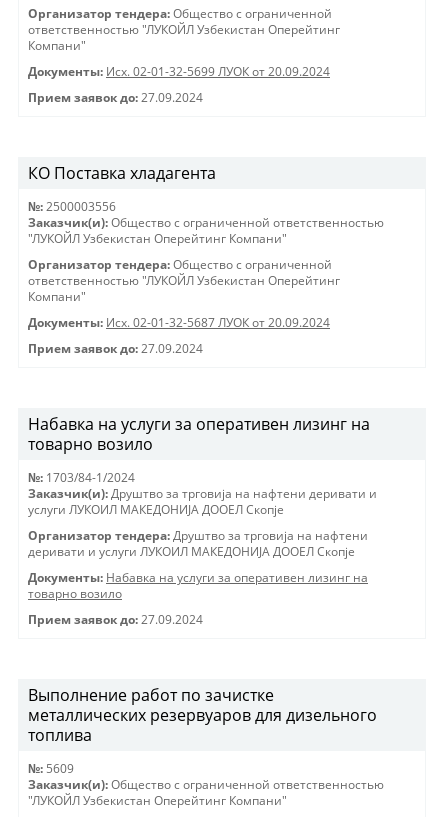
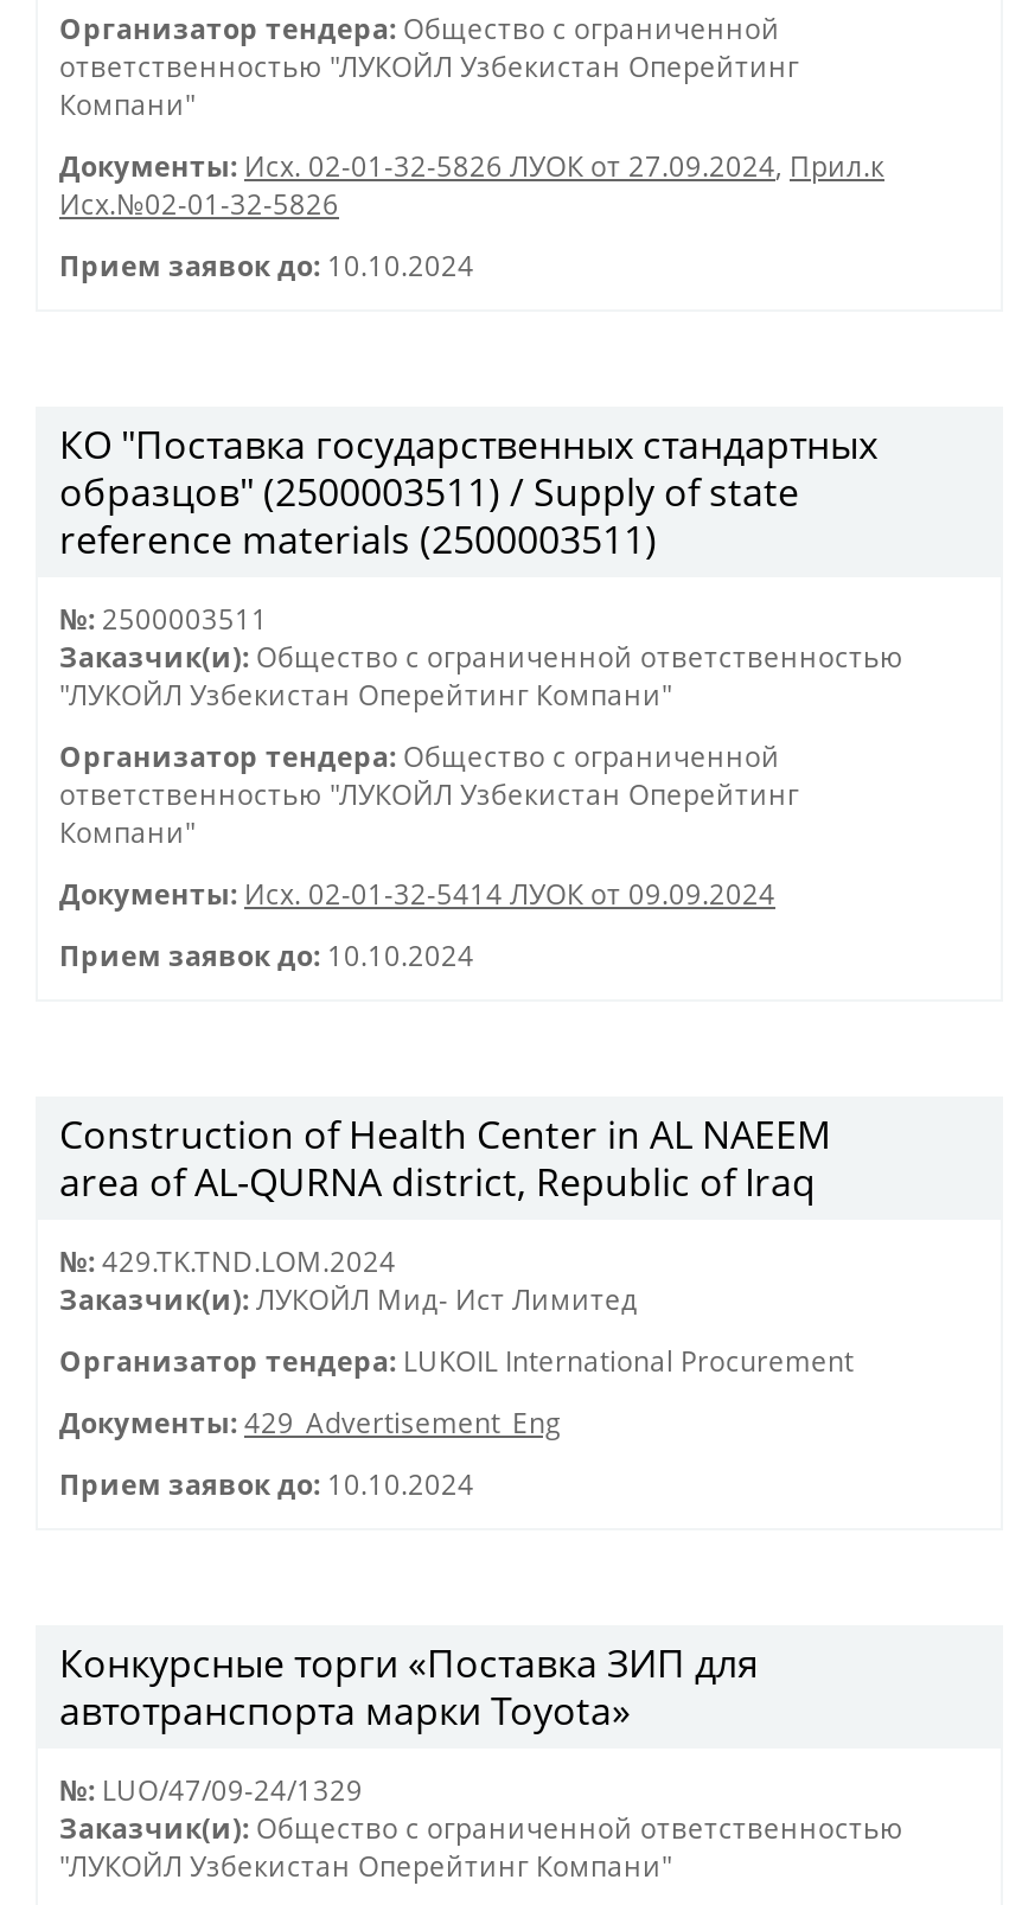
[28,64,330,79] Документы: Исх. 02-01-32-5699 ЛУОК от 20.09.2024 -> [59,148,884,222] Документы: Исх. 02-01-32-5826 ЛУОК от 27.09.2024, Прил.к | Исх.№02-01-32-5826
[28,90,203,105] Прием заявок до: 27.09.2024 -> [59,248,474,283] Прием заявок до: 10.10.2024
[28,162,216,184] КО Поставка хладагента -> [59,418,877,565] КО "Поставка государственных стандартных | образцов" (2500003511) / Supply of state | reference materials (2500003511)
[28,199,116,214] №: 2500003556 -> [59,601,268,637] №: 2500003511
moved [28,215,384,304] -> [59,639,903,850]: Заказчик(и): Общество с ограниченной ответственностью | "ЛУКОЙЛ Узбекистан Оперейтинг Компани" | Организатор тендера: Общество с ограниченной | ответственностью "ЛУКОЙЛ Узбекистан Оперейтинг | Компани"
[28,315,330,330] Документы: Исх. 02-01-32-5687 ЛУОК от 20.09.2024 -> [59,876,775,912] Документы: Исх. 02-01-32-5414 ЛУОК от 09.09.2024
[28,341,203,356] Прием заявок до: 27.09.2024 -> [59,938,474,973] Прием заявок до: 10.10.2024
[28,413,370,455] Набавка на услуги за оперативен лизинг на | товарно возило -> [59,1108,830,1208] Construction of Health Center in AL NAEEM | area of AL-QURNA district, Republic of Iraq
[28,470,377,517] №: 1703/84-1/2024 | Заказчик(и): Друштво за трговиjа на нафтени деривати и | услуги ЛУКОИЛ МАКЕДОНИJА ДООЕЛ Скопjе -> [59,1244,638,1317] №: 429.TK.TND.LOM.2024 | Заказчик(и): ЛУКОЙЛ Мид- Ист Лимитед
[28,528,368,559] Организатор тендера: Друштво за трговиjа на нафтени | деривати и услуги ЛУКОИЛ МАКЕДОНИJА ДООЕЛ Скопjе -> [59,1343,854,1379] Организатор тендера: LUKOIL International Procurement
[28,570,368,601] Документы: Набавка на услуги за оперативен лизинг на | товарно возило -> [59,1405,562,1440] Документы: 429_Advertisement_Eng
[28,612,203,627] Прием заявок до: 27.09.2024 -> [59,1466,474,1502] Прием заявок до: 10.10.2024
[28,684,377,746] Выполнение работ по зачистке | металлических резервуаров для дизельного | топлива -> [59,1637,759,1737] Конкурсные торги «Поставка ЗИП для | автотранспорта марки Toyota»
[28,761,74,776] №: 5609 -> [59,1772,363,1808] №: LUO/47/09-24/1329

